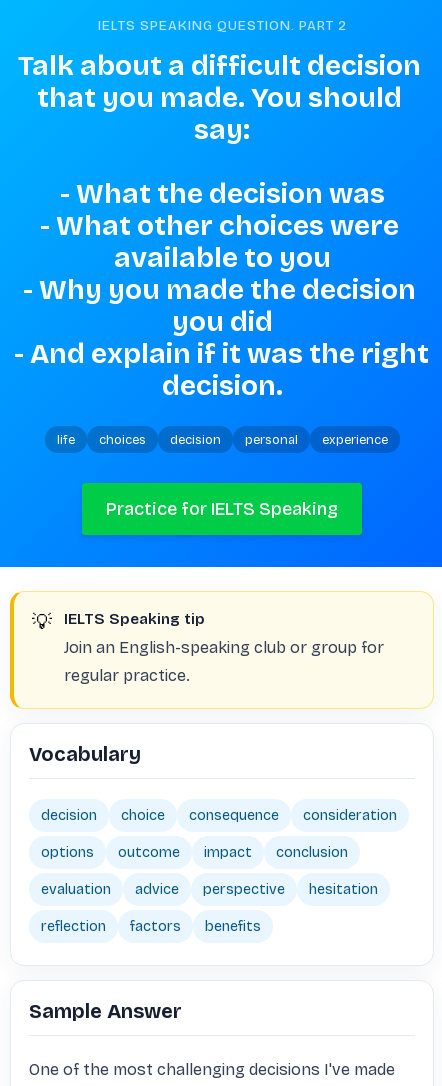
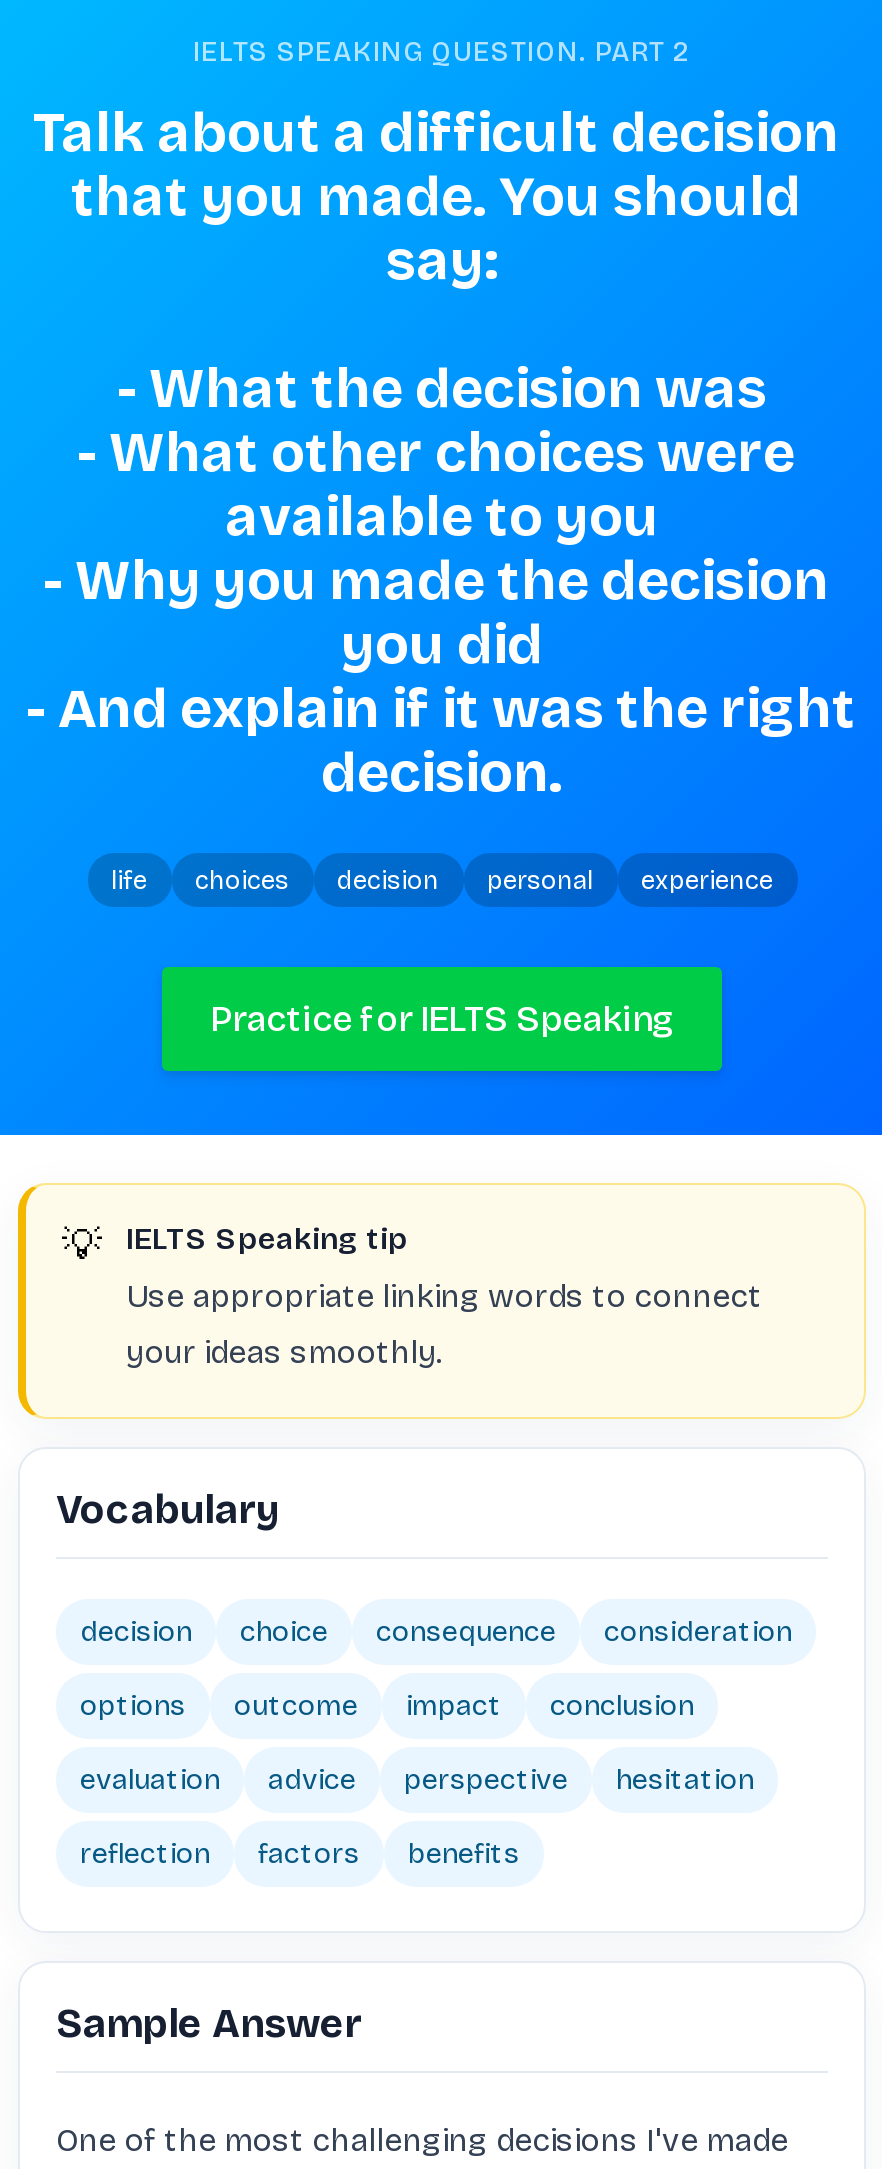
[64,638,384,657] Join an English-speaking club or group for -> [126,1277,762,1315] Use appropriate linking words to connect
[64,666,190,685] regular practice. -> [126,1333,444,1371] your ideas smoothly.

